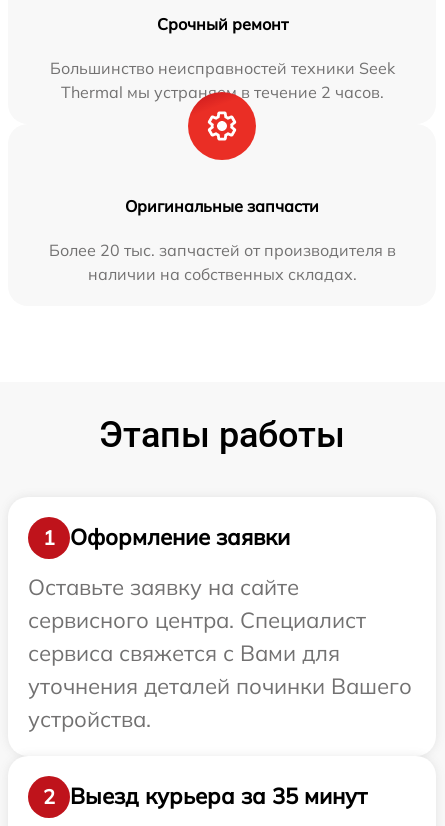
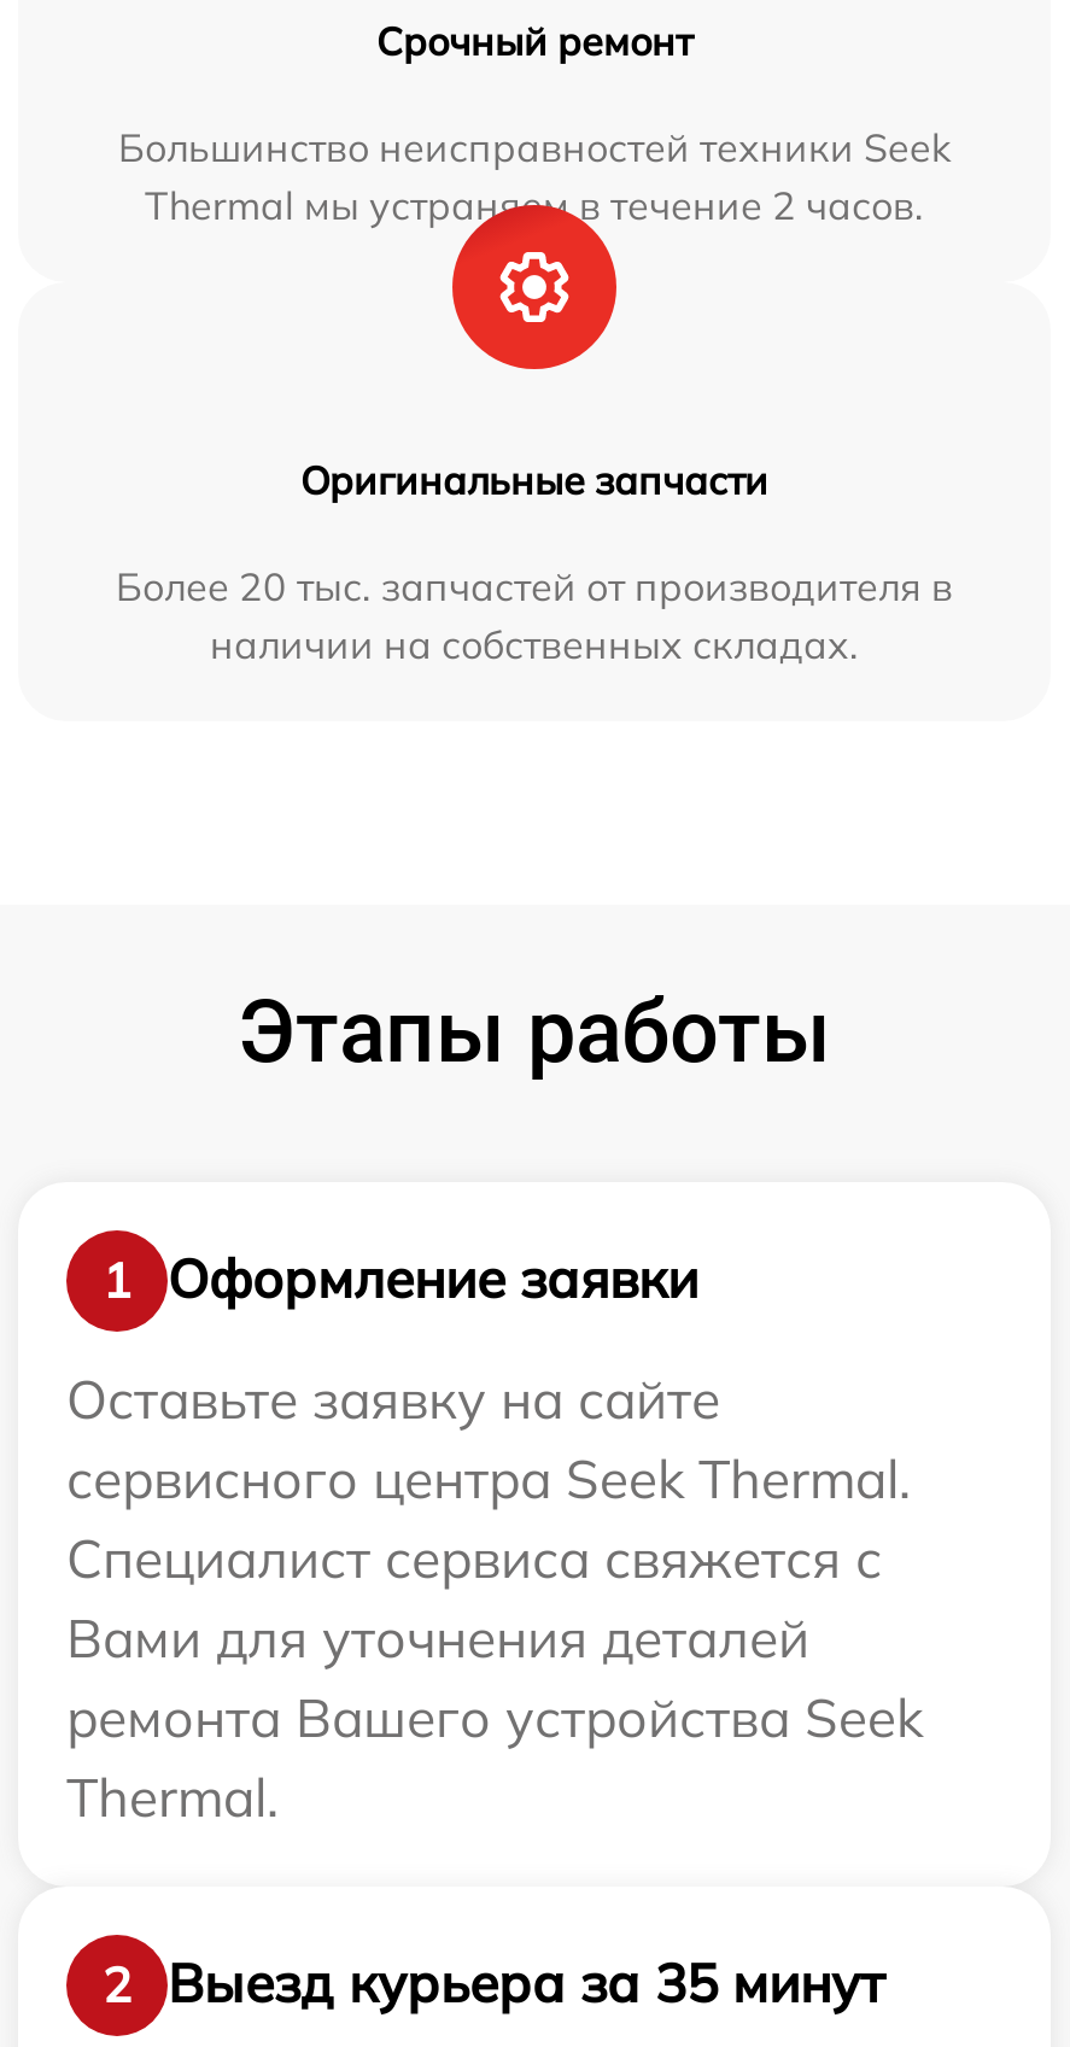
[28,606,412,733] сервисного центра. Специалист | сервиса свяжется с Вами для | уточнения деталей починки Вашего | устройства. -> [66,1445,923,1831] сервисного центра Seek Thermal. | Специалист сервиса свяжется с | Вами для уточнения деталей | ремонта Вашего устройства Seek | Thermal.

